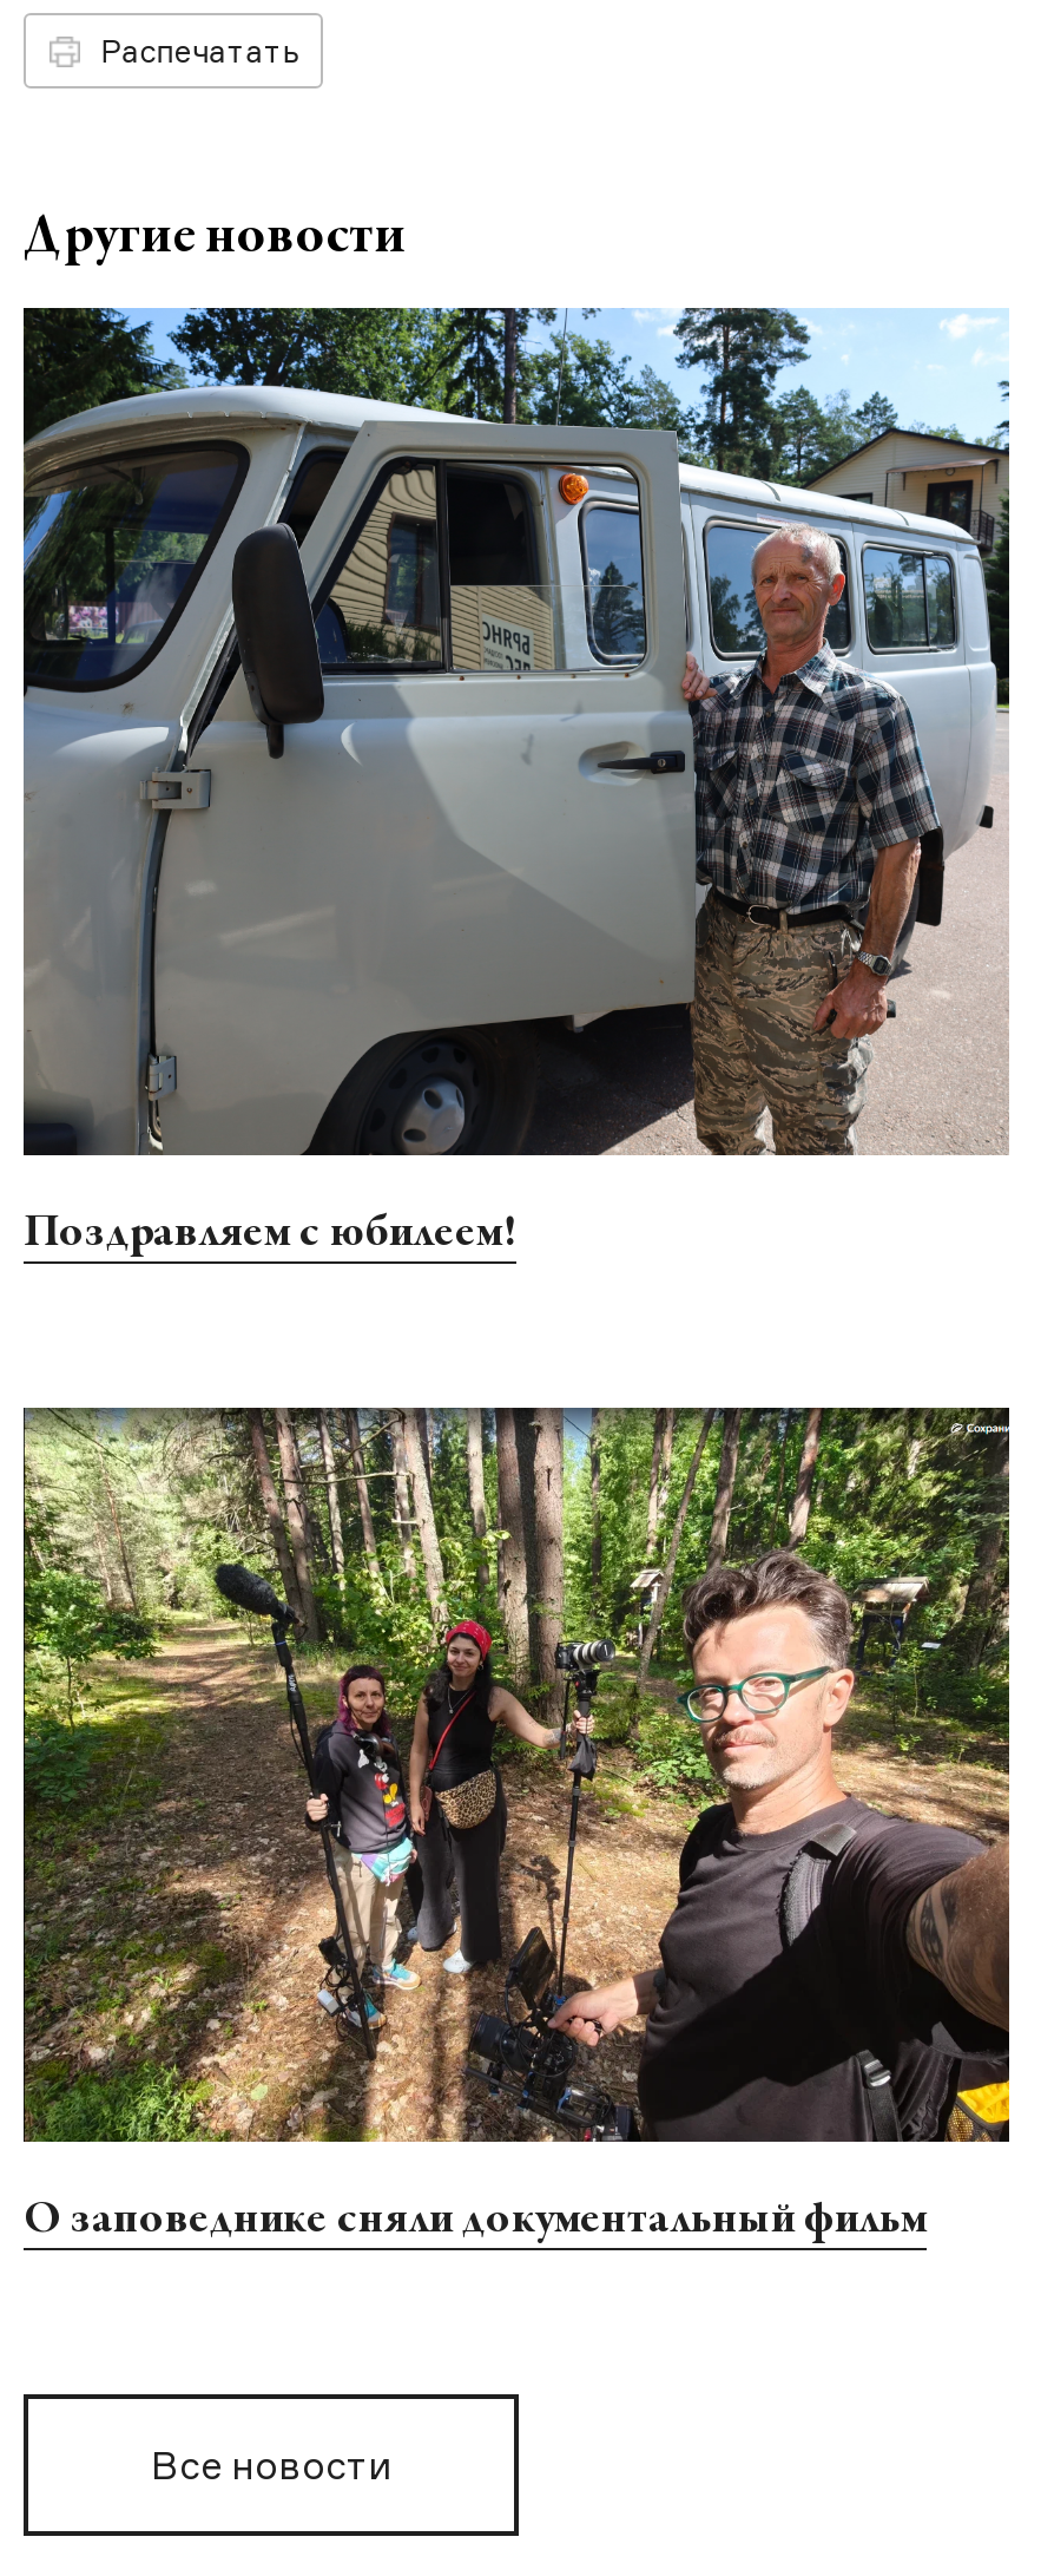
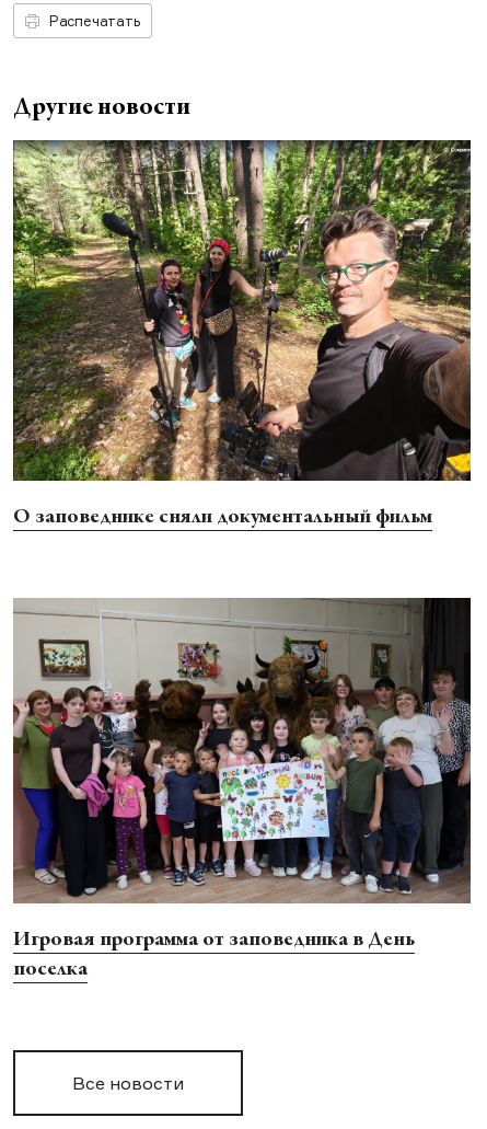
[21,306,1012,1259] [image] | Поздравляем с юбилеем! -> none
moved [19,1403,1014,2245] -> [11,138,473,529]: [image] | О заповеднике сняли документальный фильм
none -> [12,597,472,981] [image] | Игровая программа от заповедника в День | поселка

